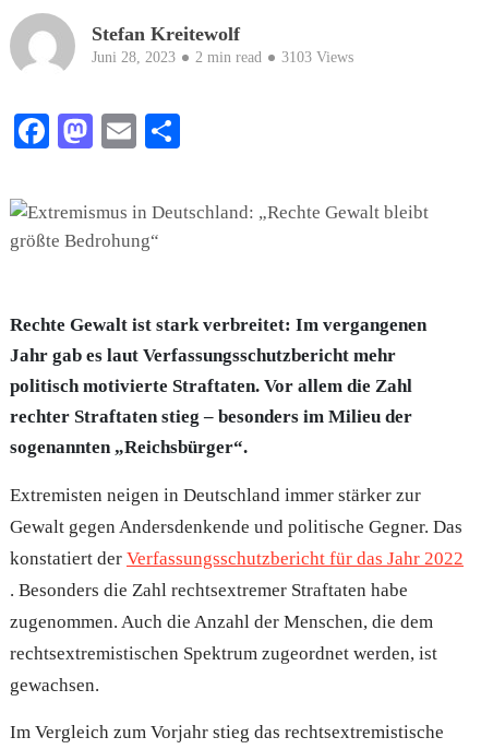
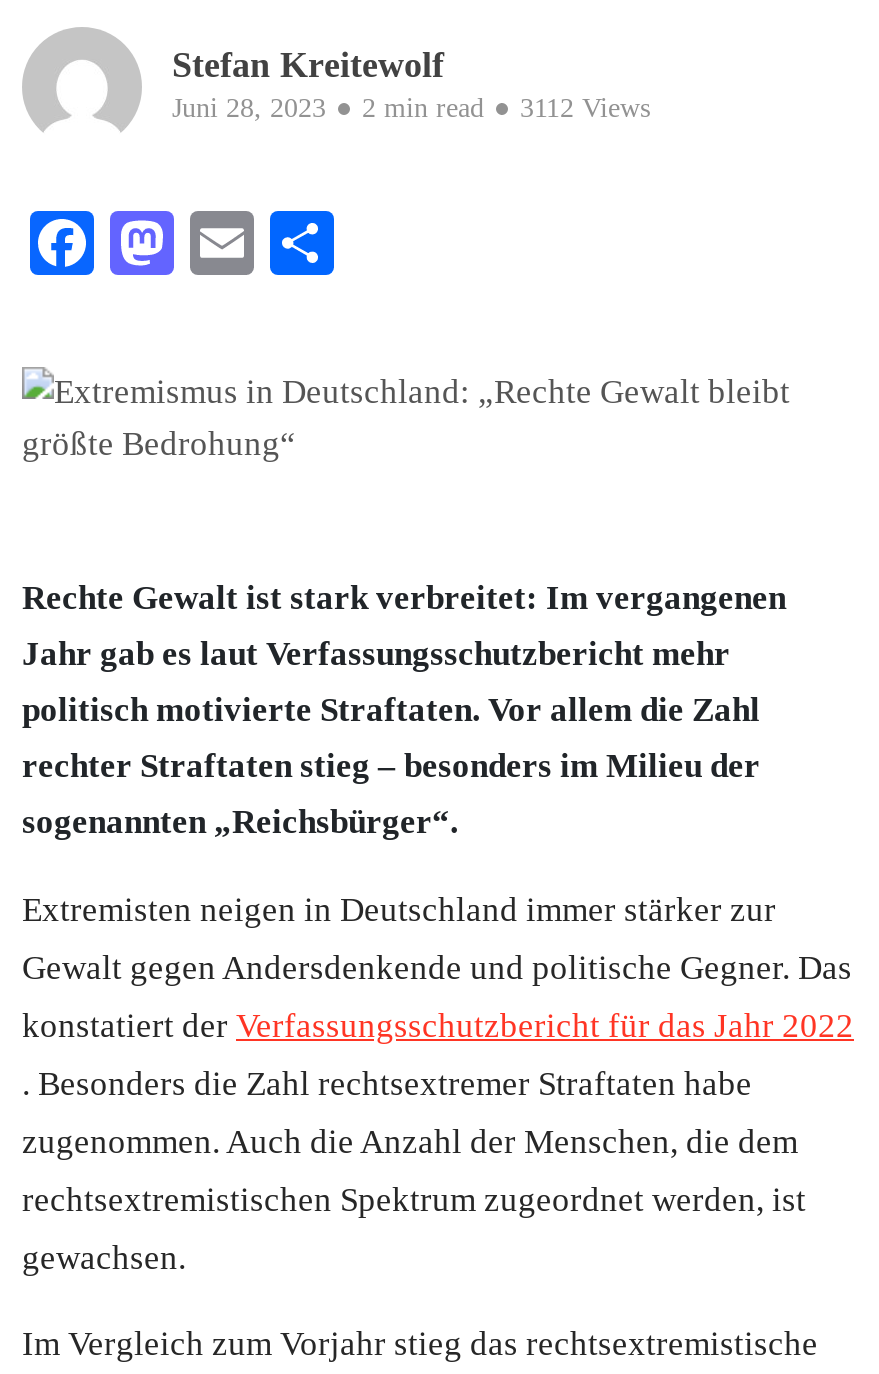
[92,49,353,65] Juni 28, 2023 2 min read 3103 Views -> [172,93,650,123] Juni 28, 2023 2 min read 3112 Views

